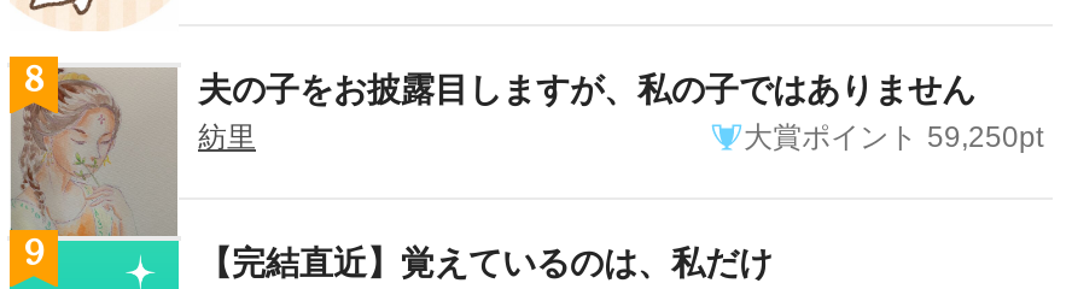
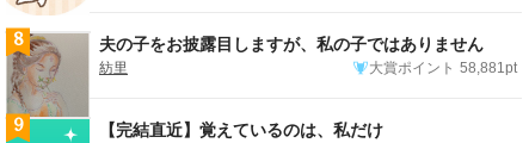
[744,122,1043,155] 大賞ポイント 59,250pt -> [369,60,517,77] 大賞ポイント 58,881pt

